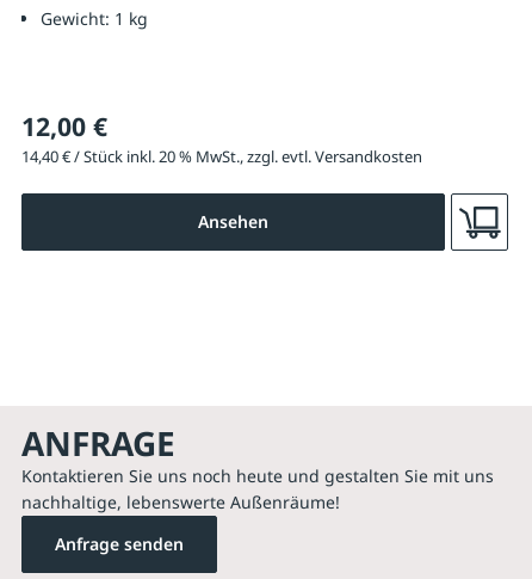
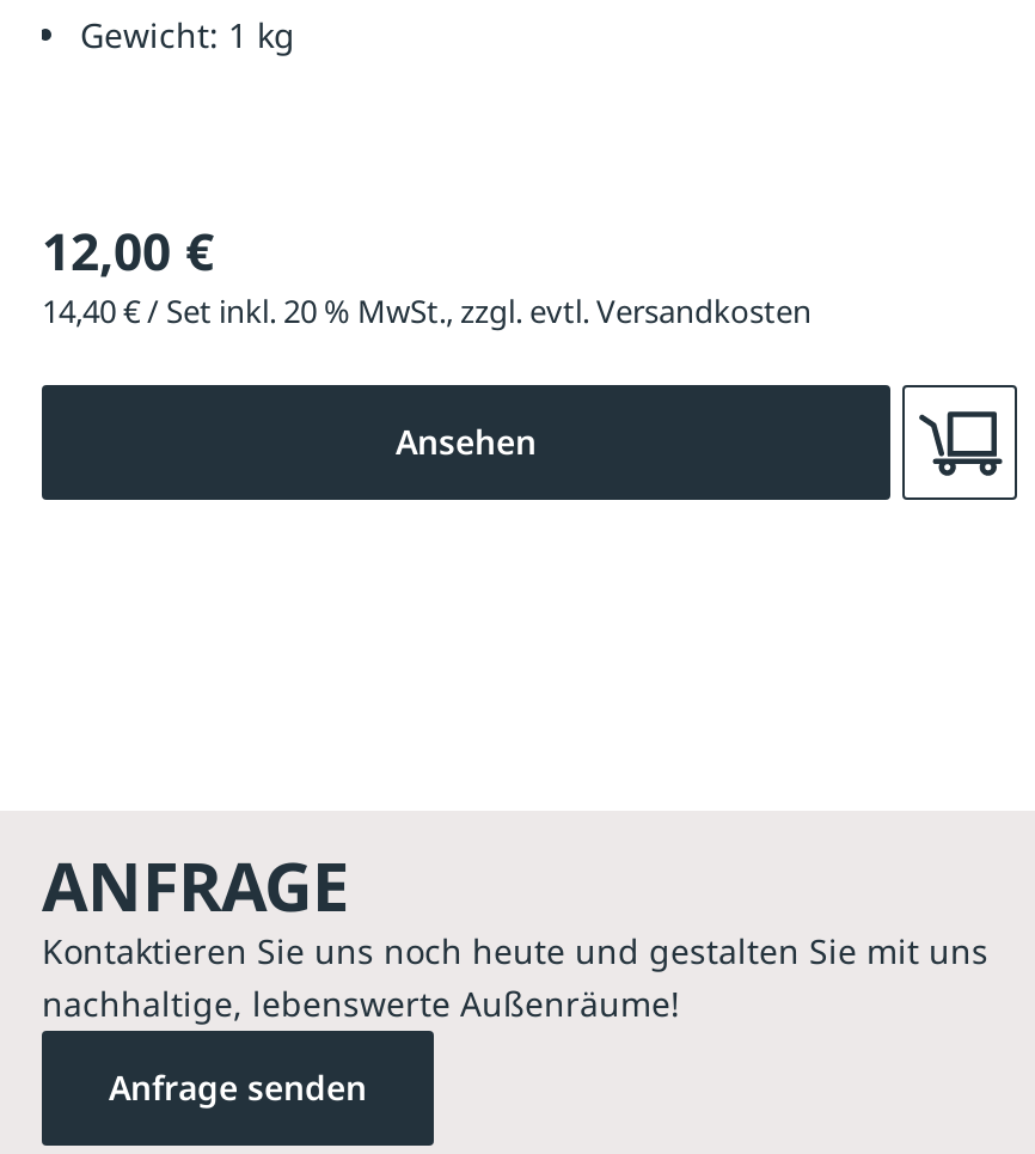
[21,146,422,167] 14,40 € / Stück inkl. 20 % MwSt., zzgl. evtl. Versandkosten -> [42,290,812,333] 14,40 € / Set inkl. 20 % MwSt., zzgl. evtl. Versandkosten

